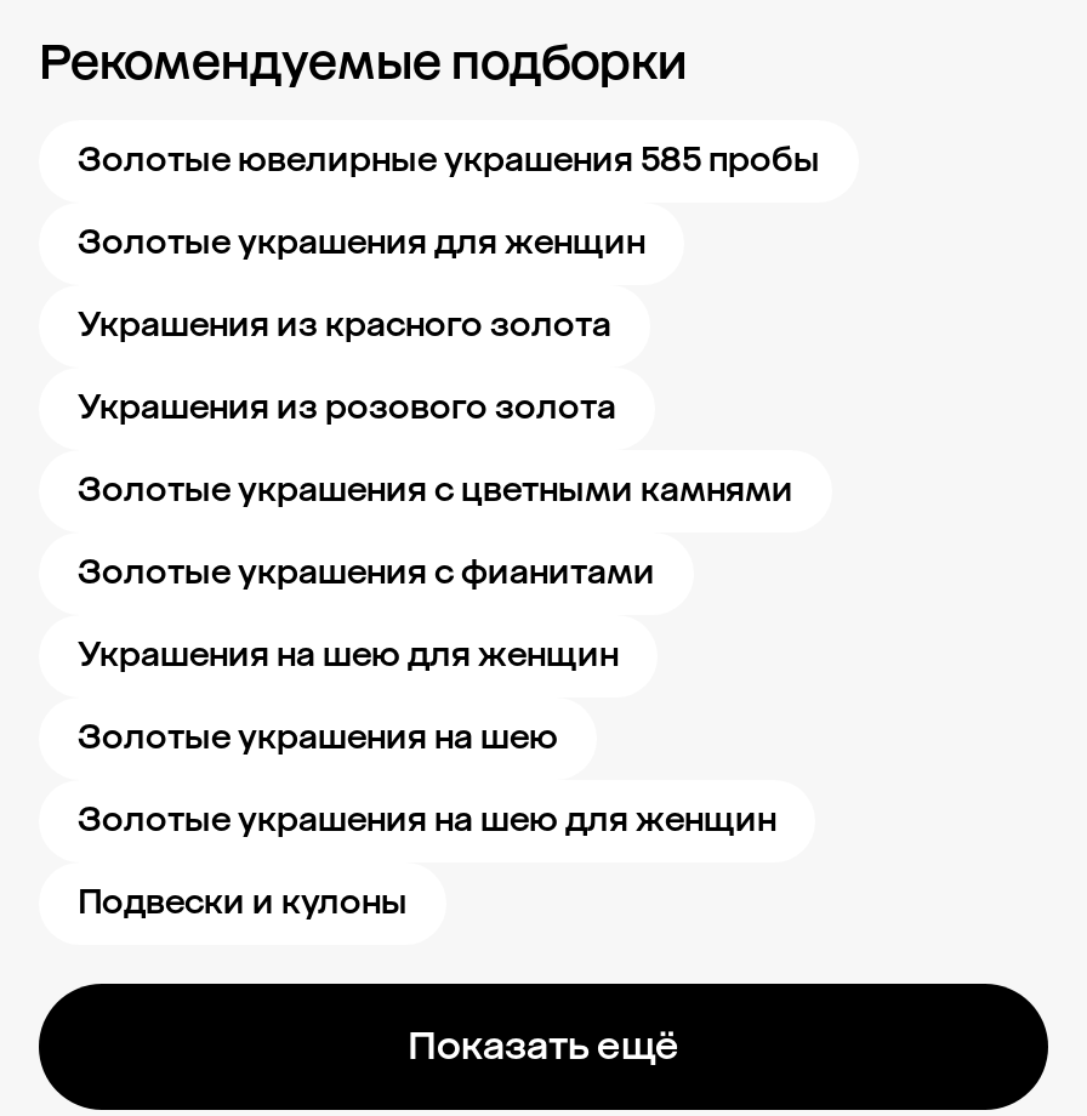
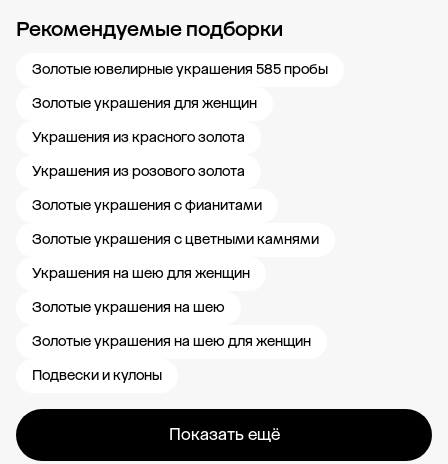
moved [78,469,793,511] -> [32,231,319,248]: Золотые украшения с цветными камнями
moved [78,552,655,593] -> [32,197,262,214]: Золотые украшения с фианитами

